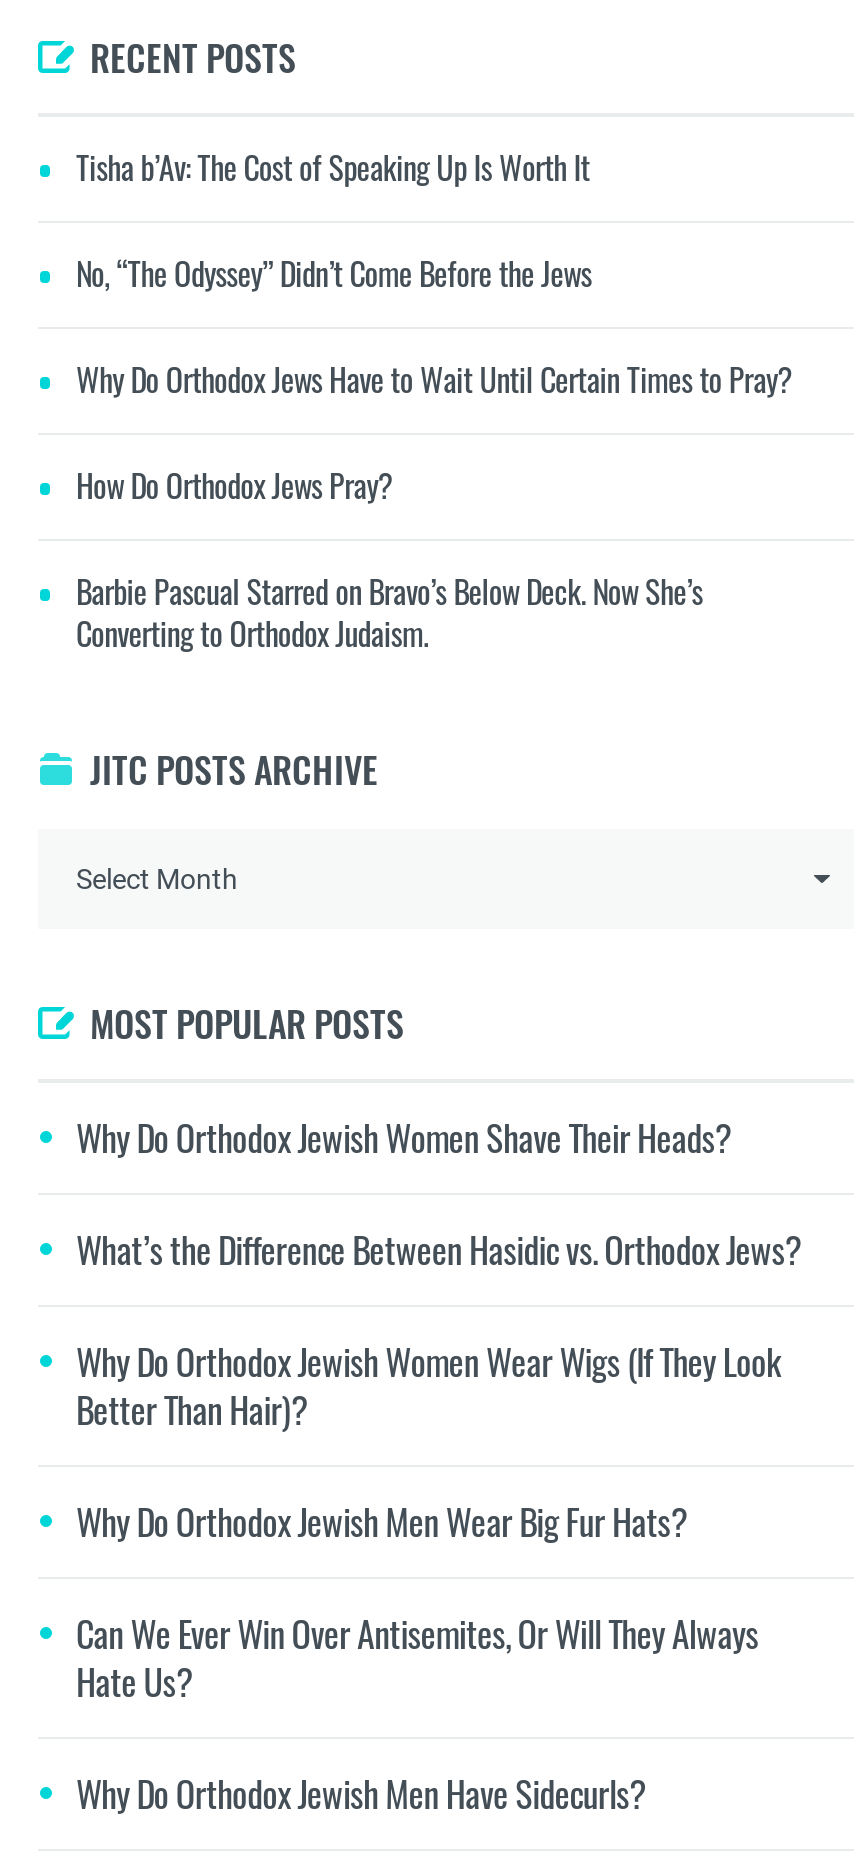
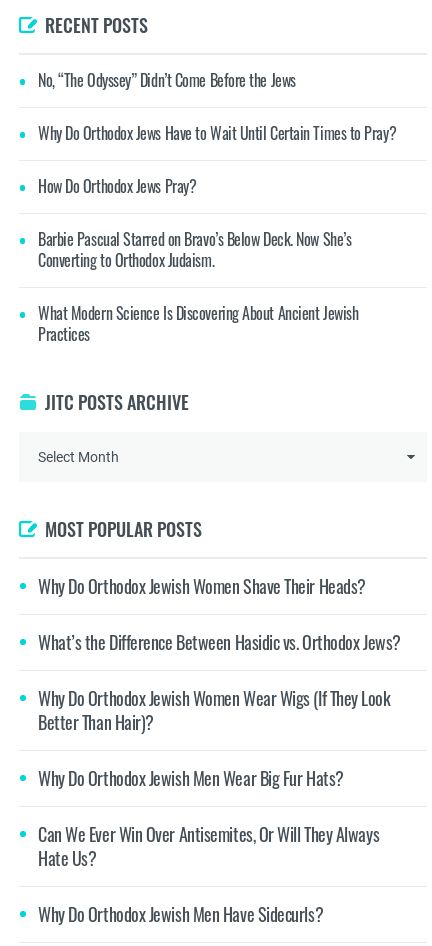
[76,144,590,192] Tisha b’Av: The Cost of Speaking Up Is Worth It -> none
moved [76,250,792,658] -> [38,68,396,272]: No, “The Odyssey” Didn’t Come Before the Jews | Why Do Orthodox Jews Have to Wait Until Certain Times to Pray? | How Do Orthodox Jews Pray? | Barbie Pascual Starred on Bravo’s Below Deck. Now She’s | Converting to Orthodox Judaism.
none -> [38,301,358,346] What Modern Science Is Discovering About Ancient Jewish | Practices

